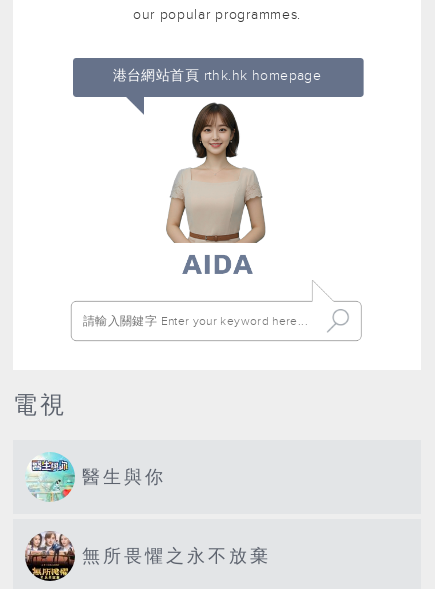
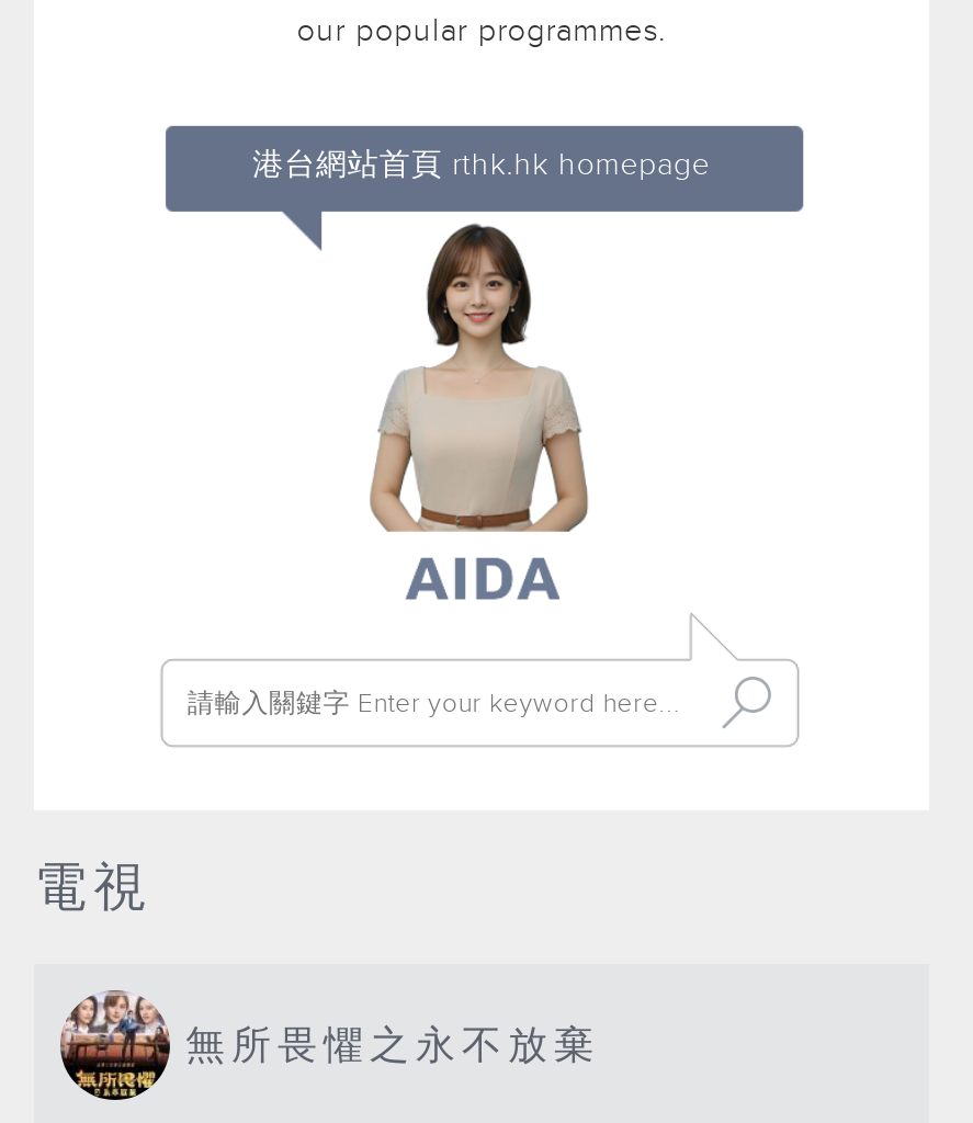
[26,452,166,502] [image] | 醫生與你 -> none

